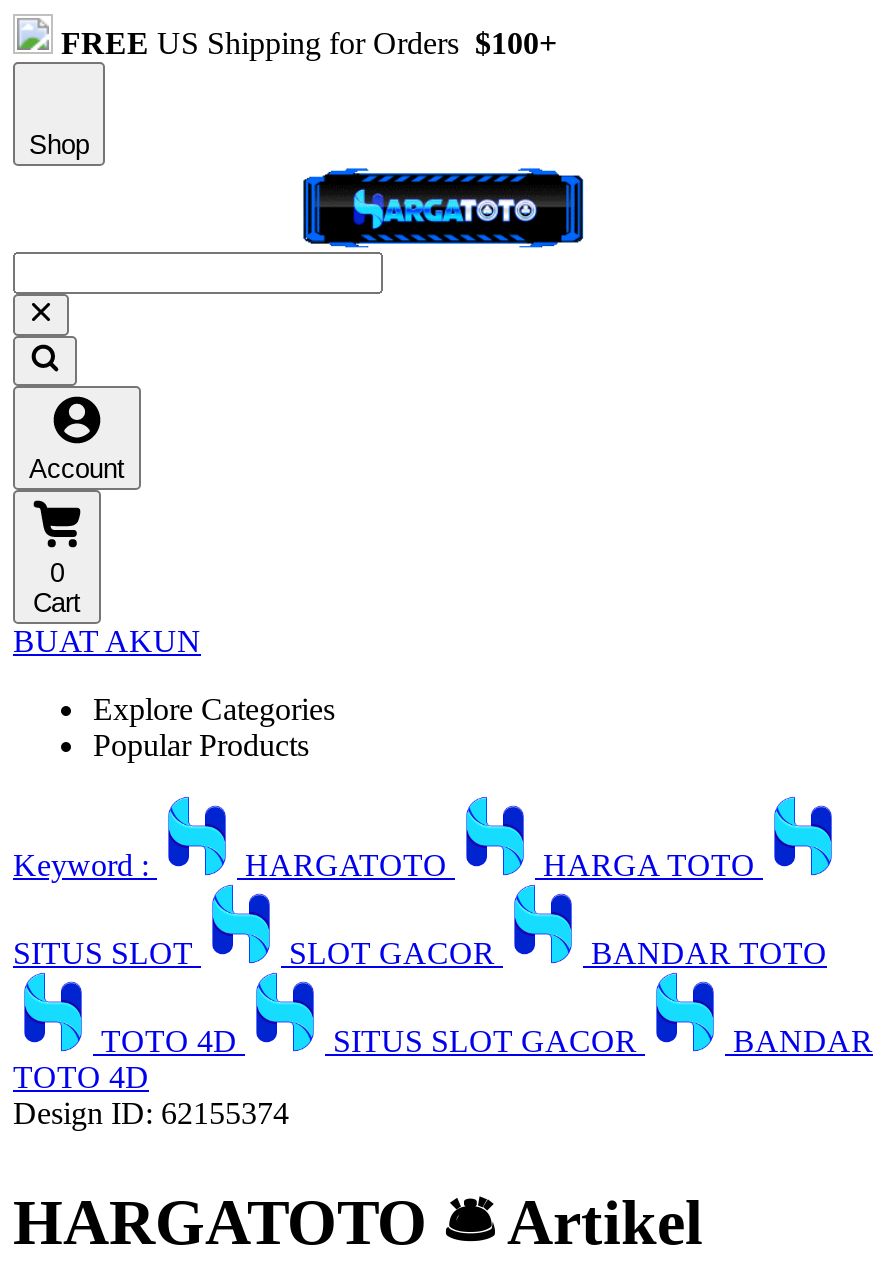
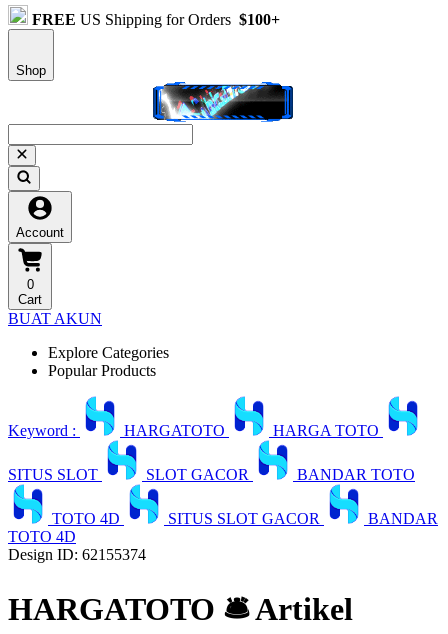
[315,174,539,244] [image] -> [158,84,271,120] [image]

